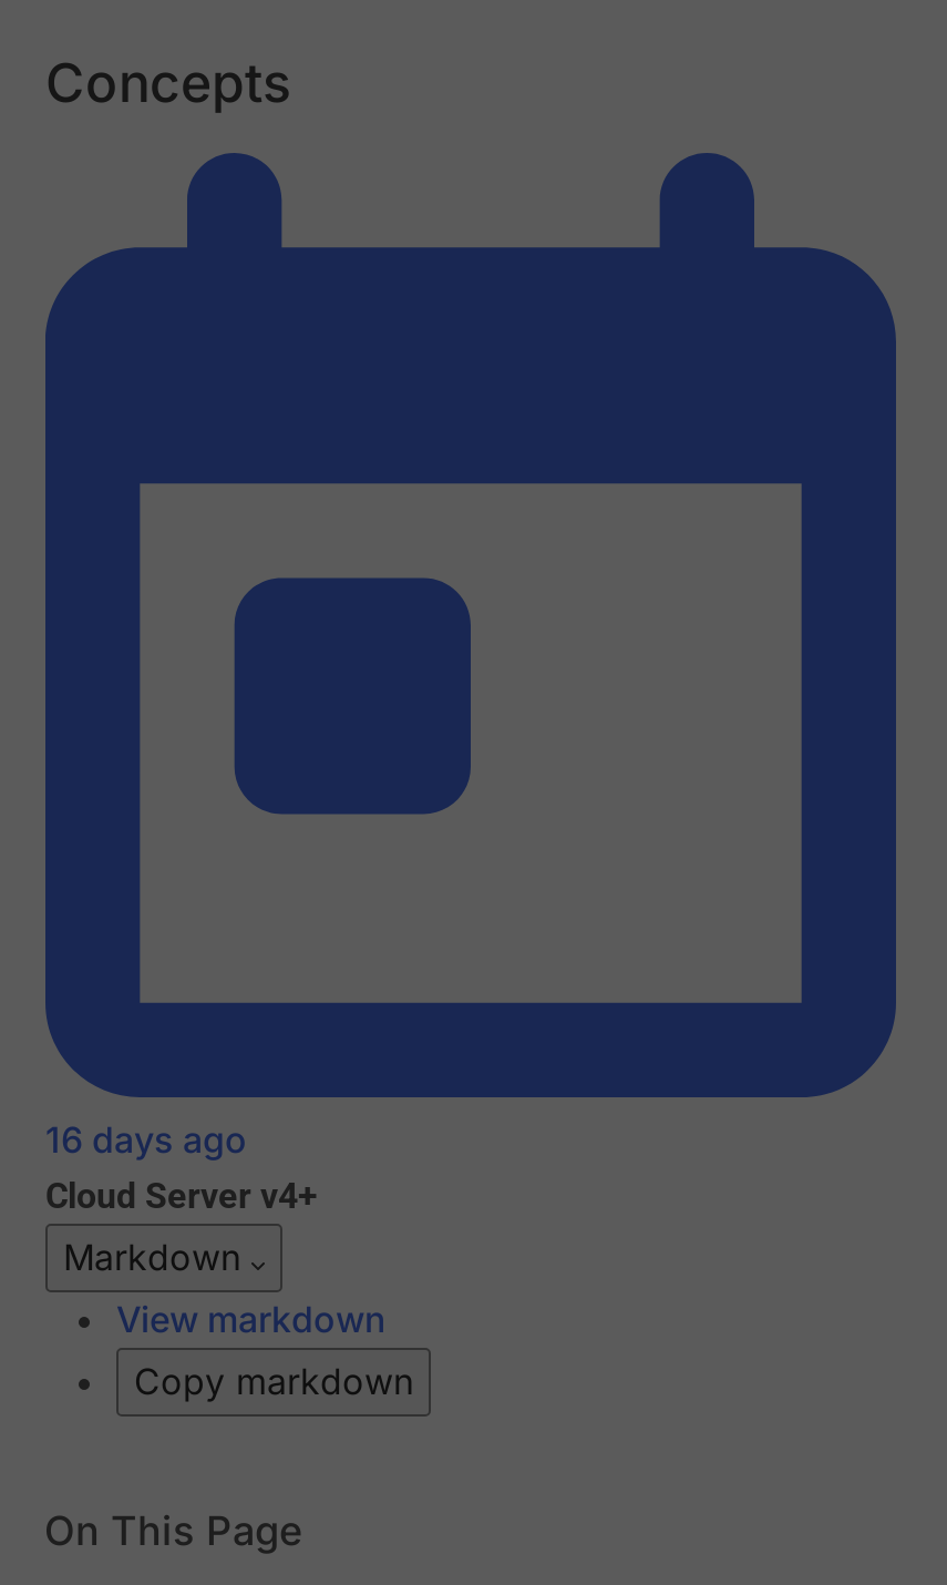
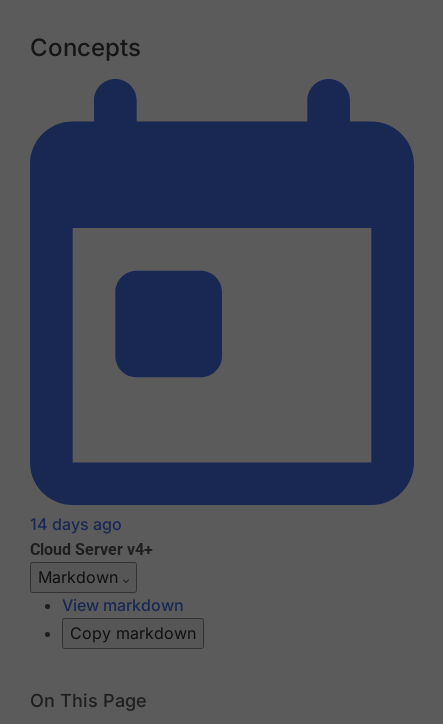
[45,1118,247,1163] 16 days ago -> [30,514,122,534] 14 days ago

